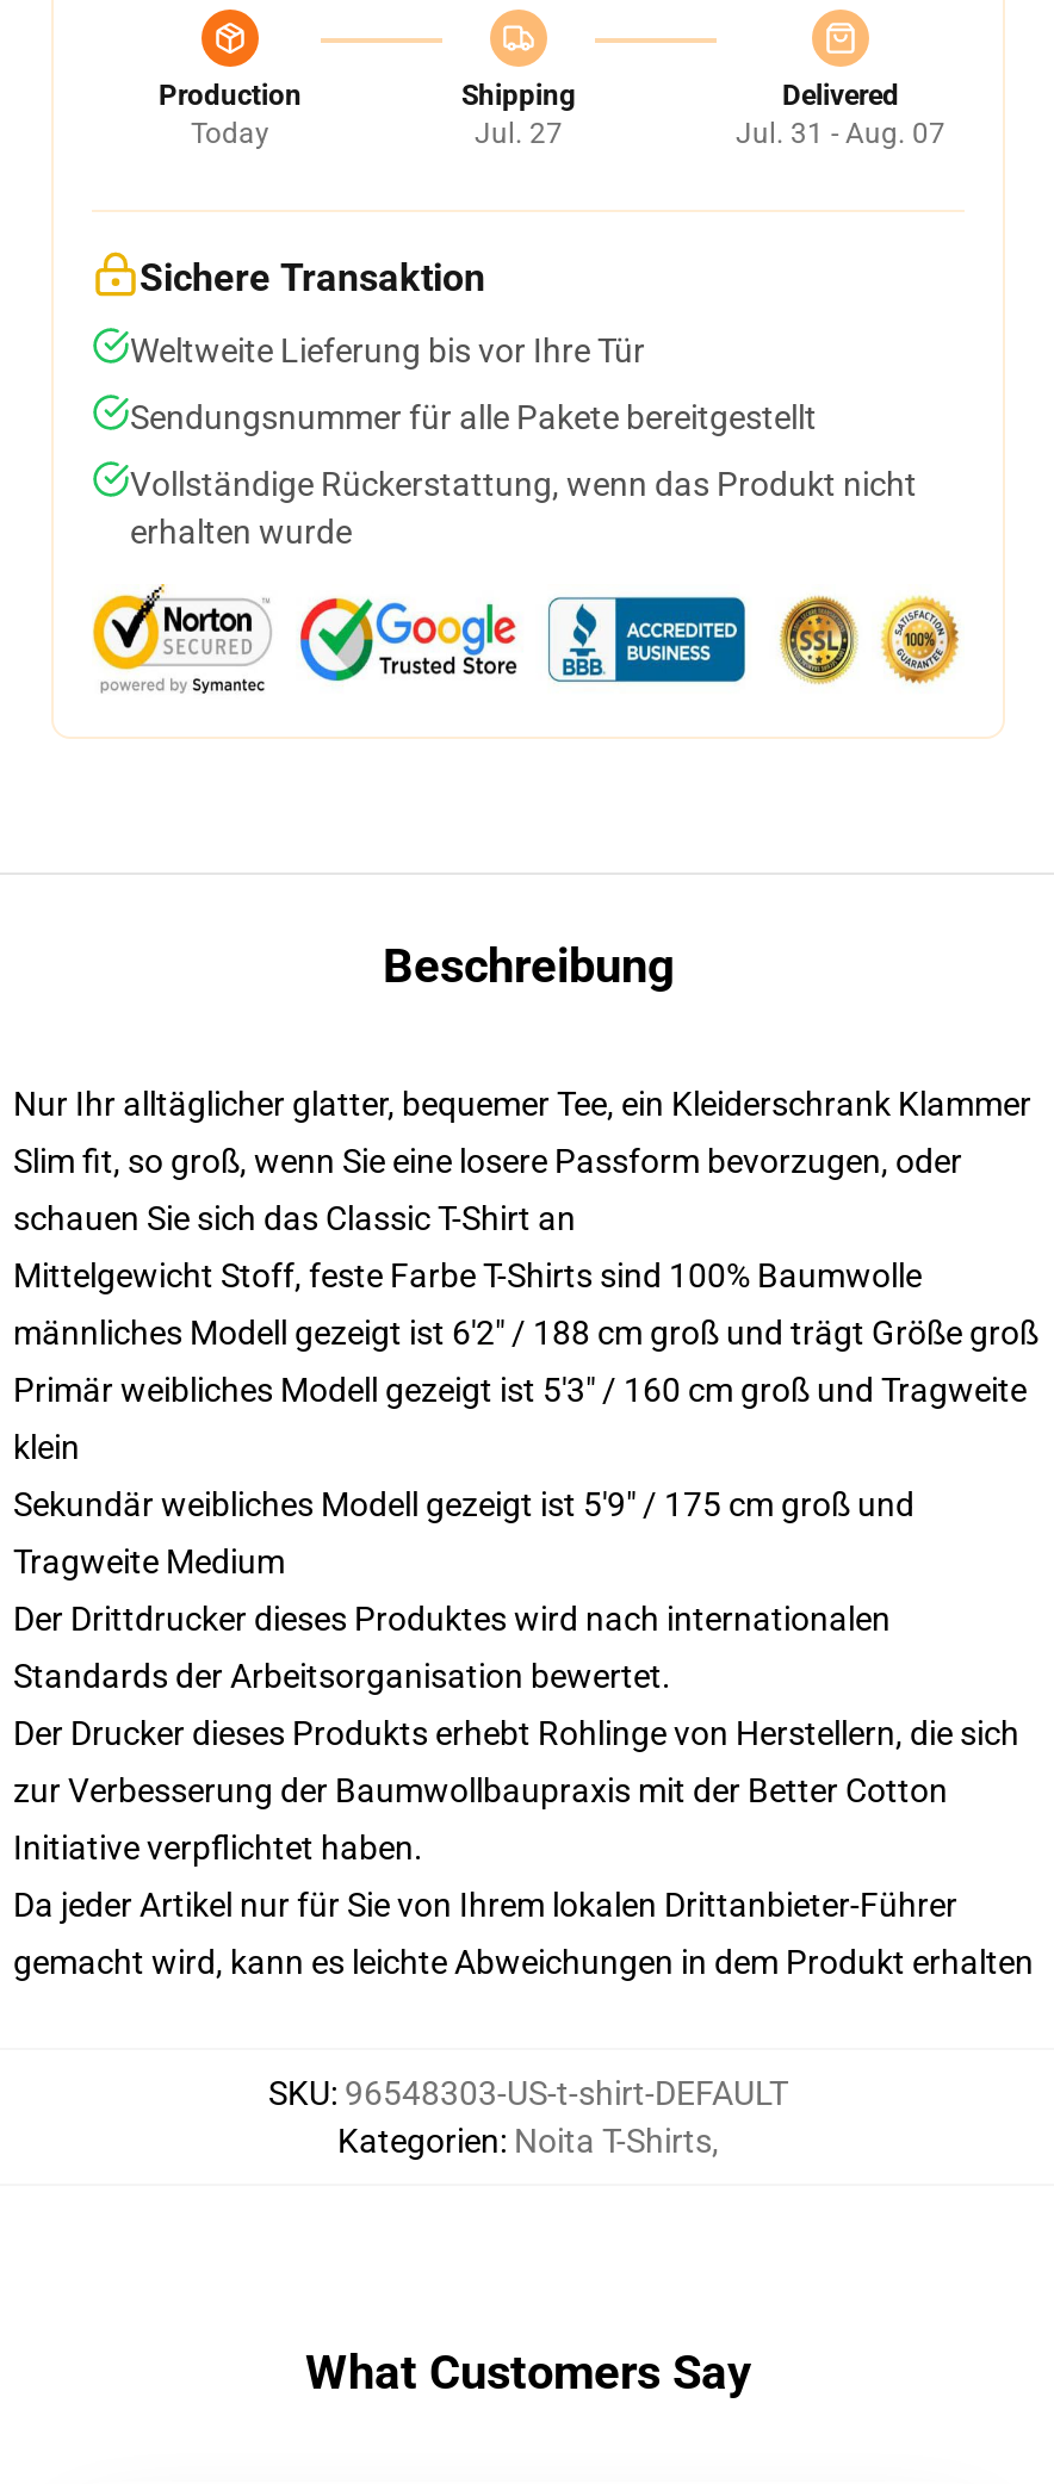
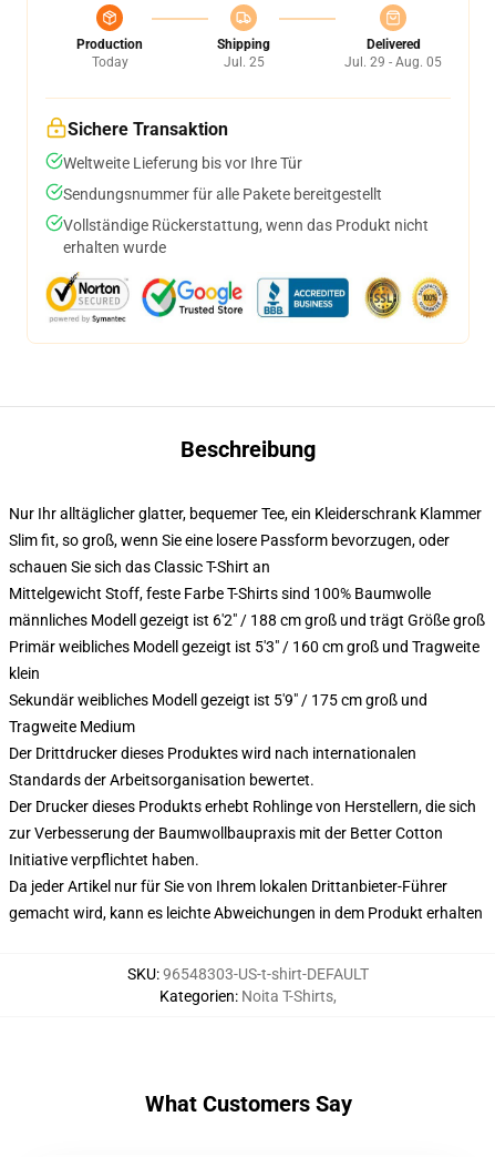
[475,117,563,150] Jul. 27 -> [223,54,264,70] Jul. 25
[736,117,945,150] Jul. 31 - Aug. 07 -> [344,54,442,70] Jul. 29 - Aug. 05

